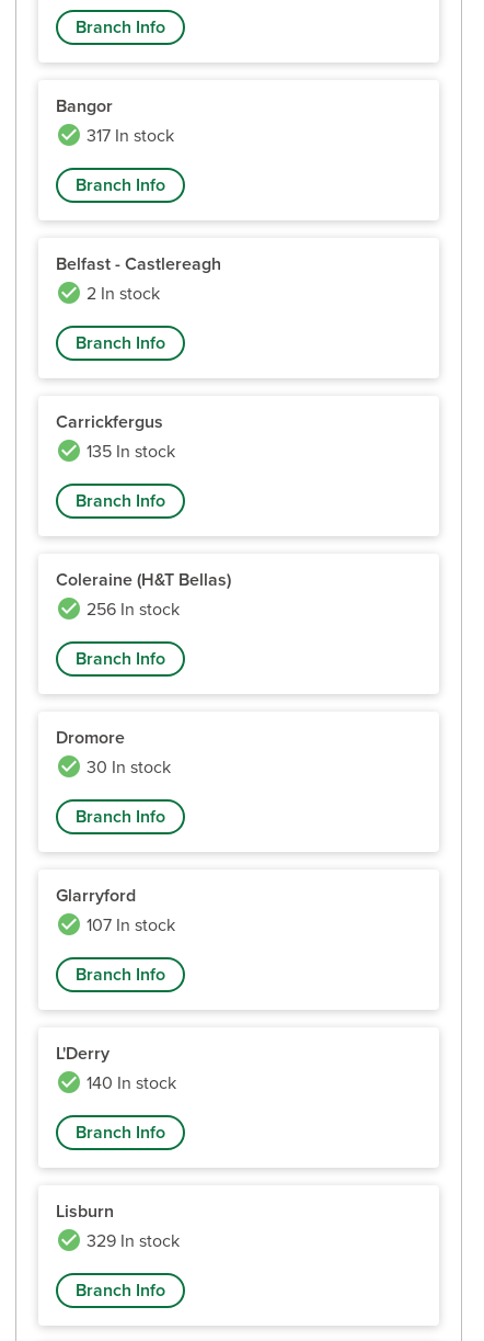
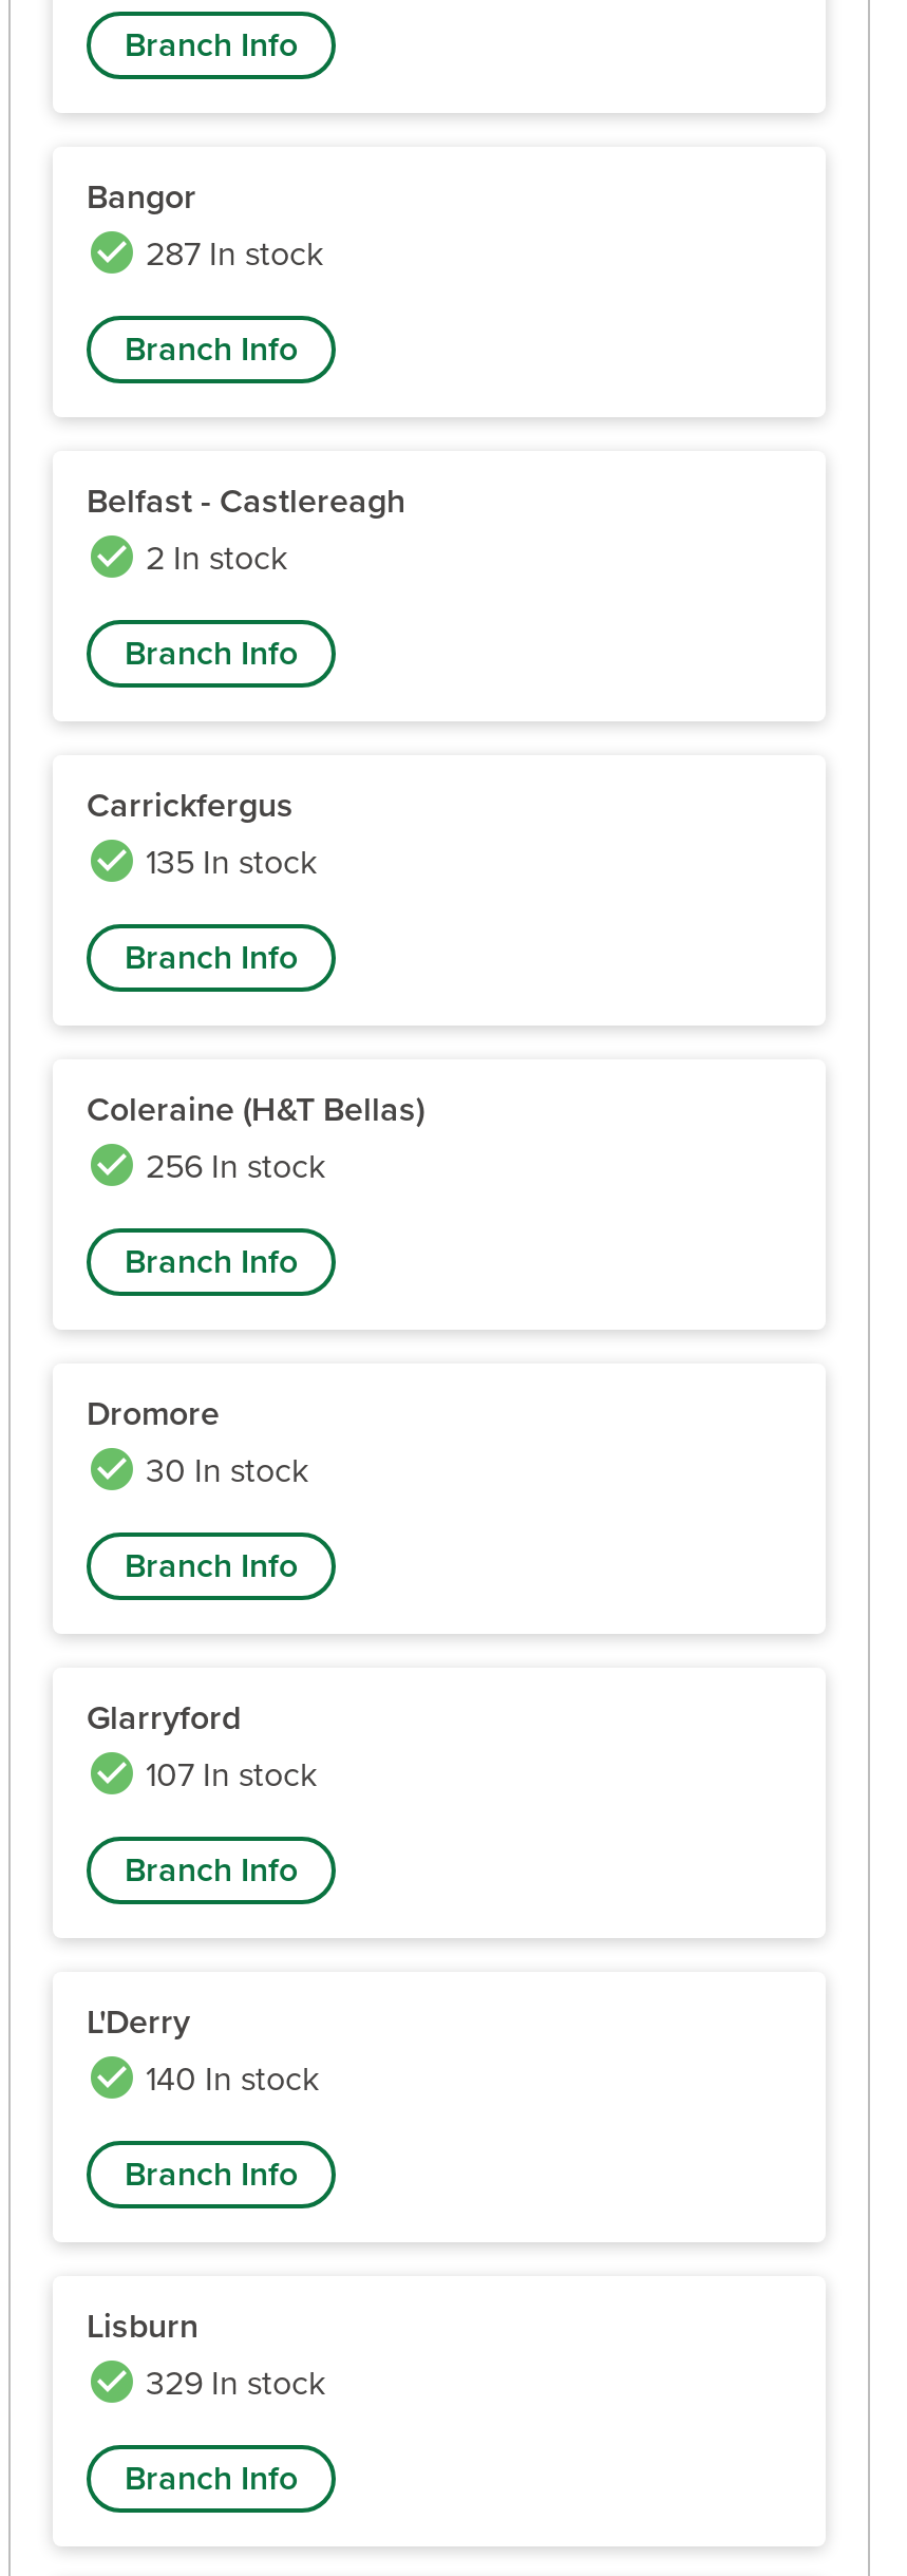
[87,125,174,146] 317 In stock -> [146,233,323,275] 287 In stock

